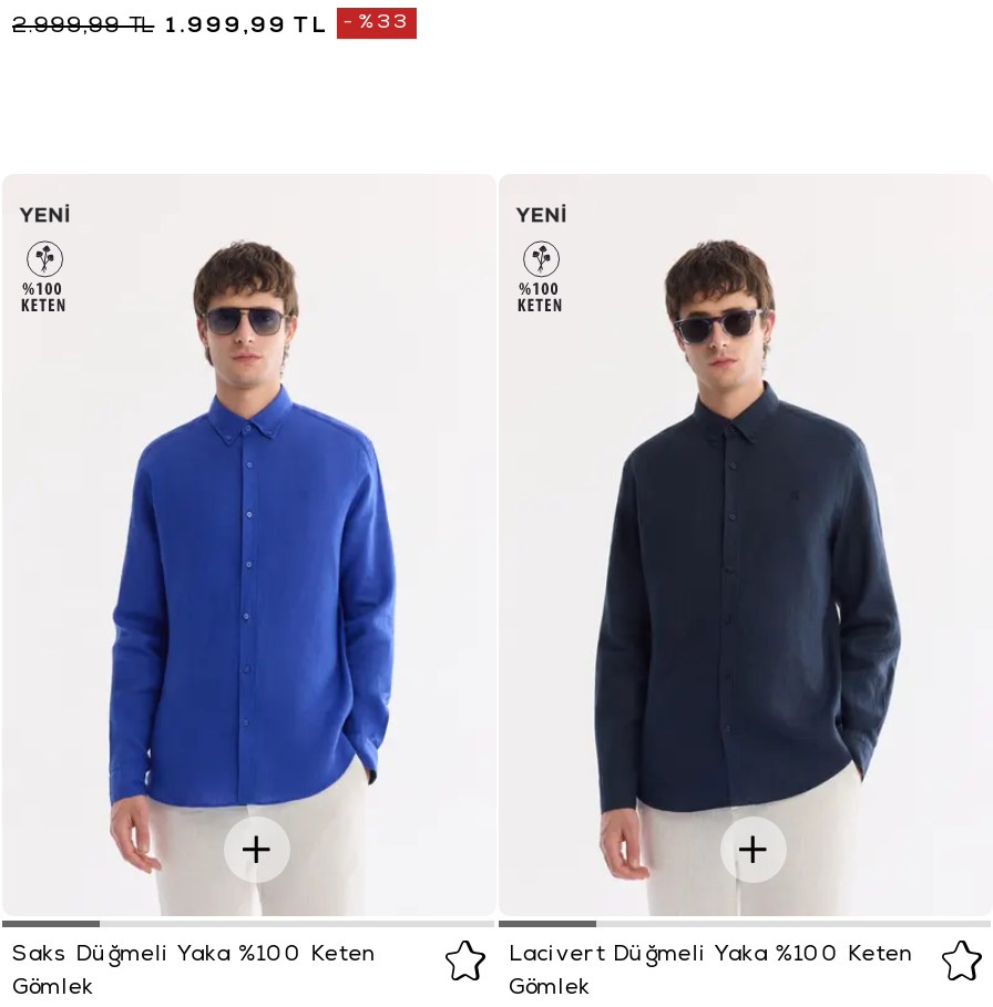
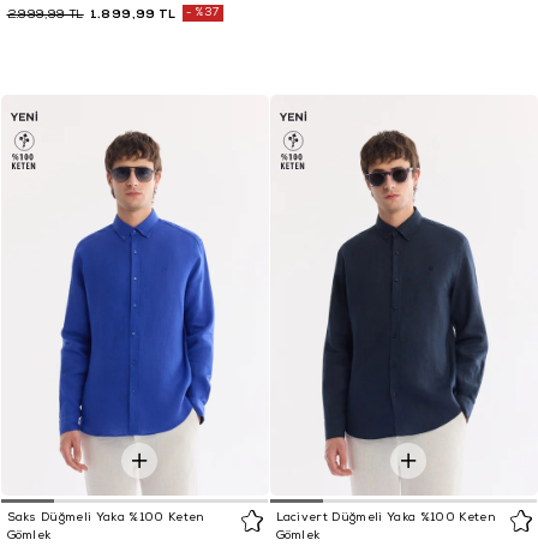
[166,10,326,39] 1.999,99 TL -> [90,6,176,22] 1.899,99 TL
[358,10,410,34] %33 -> [194,6,220,19] %37

